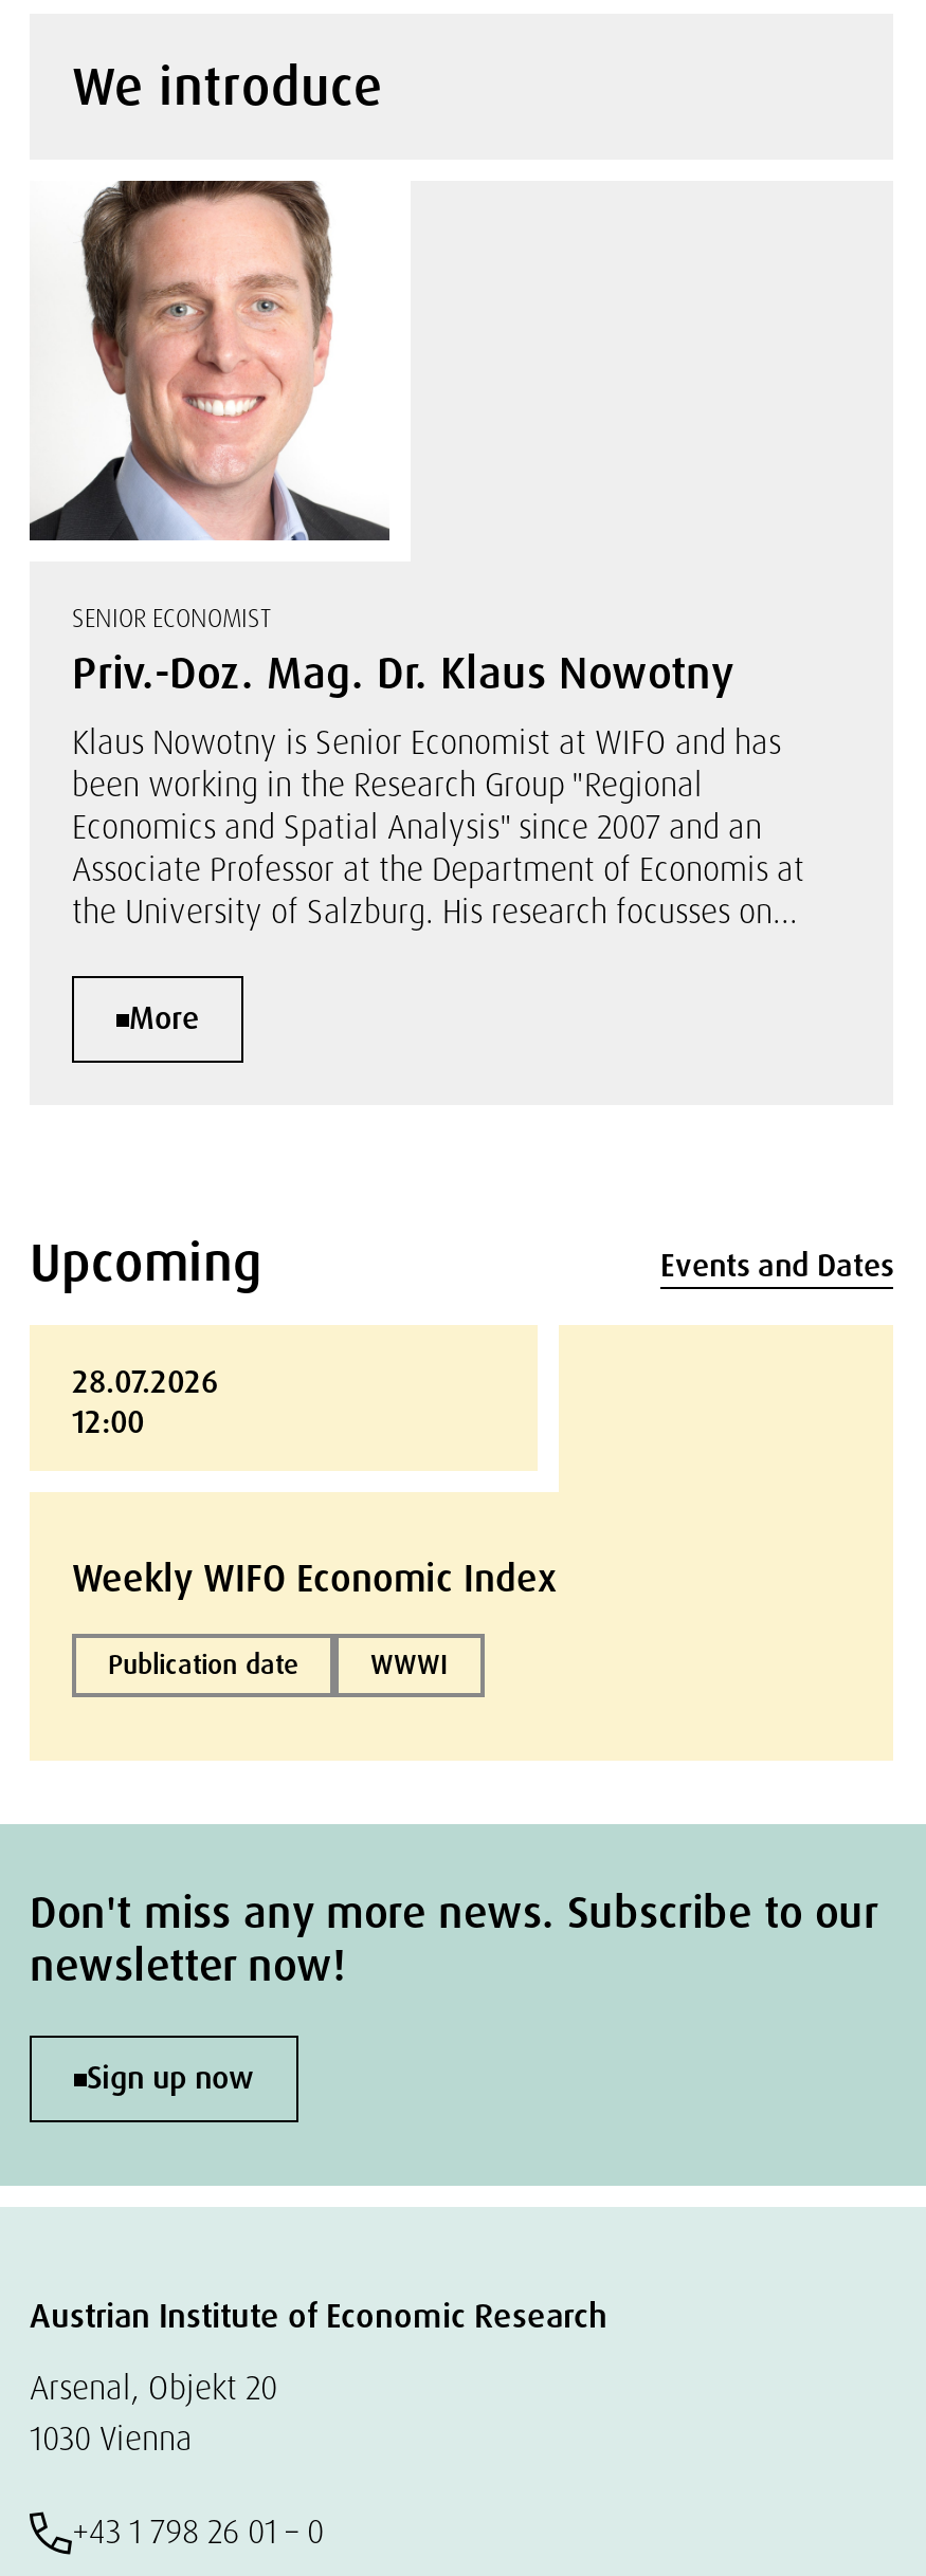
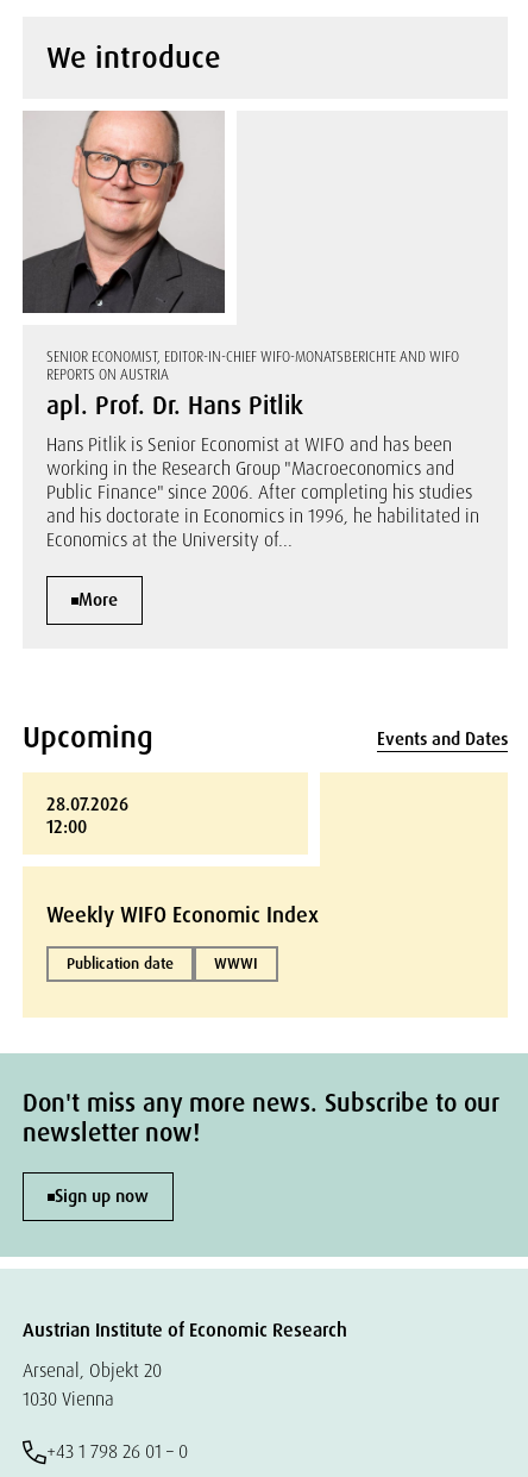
[30,179,804,934] [image] | SENIOR ECONOMIST | Priv.-Doz. Mag. Dr. Klaus Nowotny | Klaus Nowotny is Senior Economist at WIFO and has | been working in the Research Group "Regional | Economics and Spatial Analysis" since 2007 and an | Associate Professor at the Department of Economis at | the University of Salzburg. His research focusses on... -> [21,109,479,552] [image] | SENIOR ECONOMIST, EDITOR-IN-CHIEF WIFO-MONATSBERICHTE AND WIFO | REPORTS ON AUSTRIA | apl. Prof. Dr. Hans Pitlik | Hans Pitlik is Senior Economist at WIFO and has been | working in the Research Group "Macroeconomics and | Public Finance" since 2006. After completing his studies | and his doctorate in Economics in 1996, he habilitated in | Economics at the University of...

